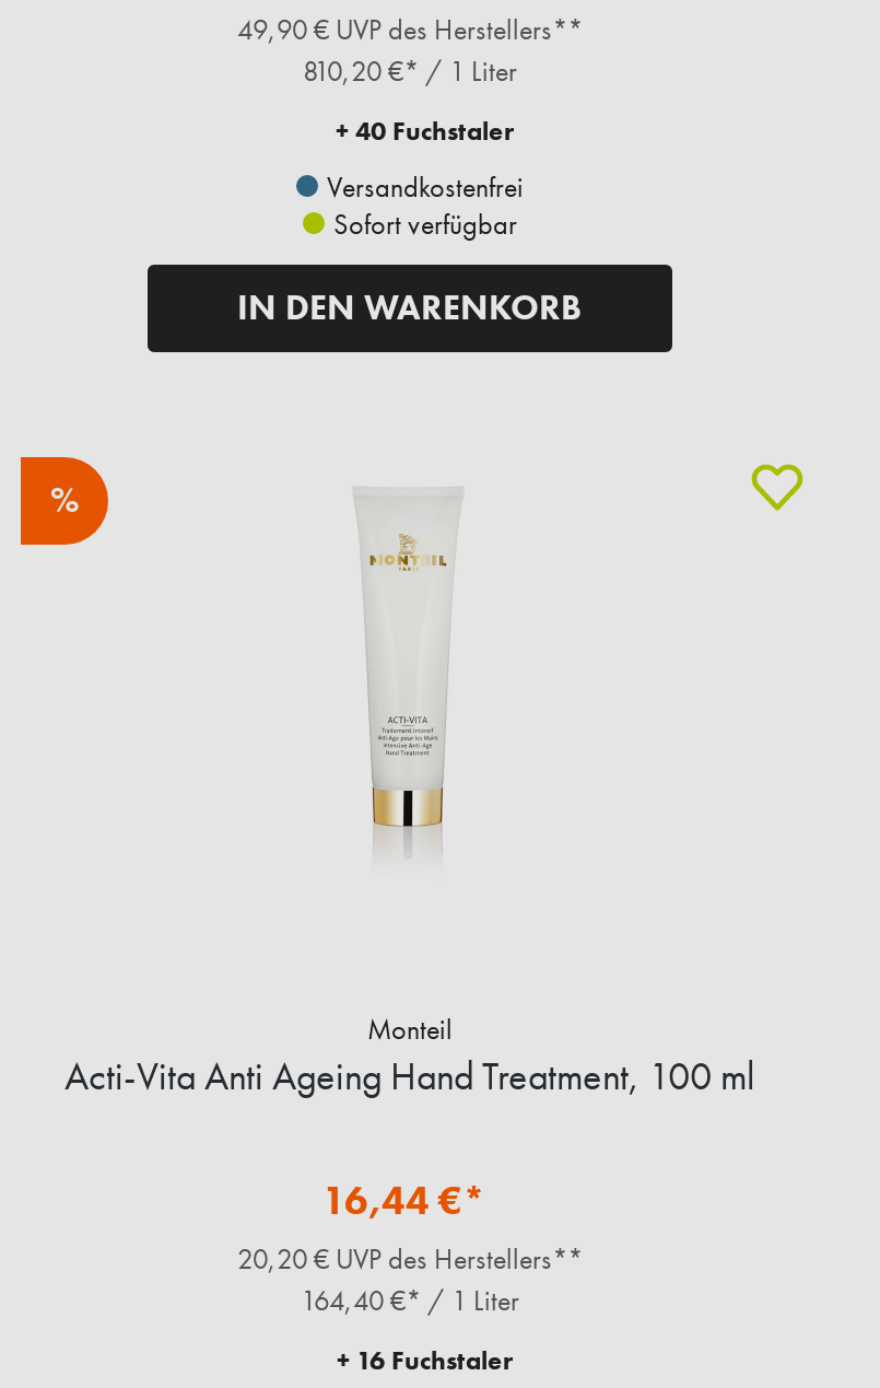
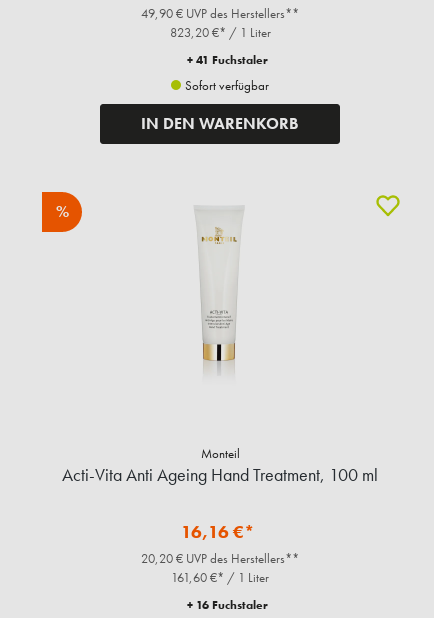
[303,52,524,205] 810,20 €* / 1 Liter | + 40 Fuchstaler | Versandkostenfrei -> [169,24,270,68] 823,20 €* / 1 Liter | + 41 Fuchstaler
[322,1174,486,1224] 16,44 €* -> [180,520,254,543] 16,16 €*
[301,1281,519,1318] 164,40 €* / 1 Liter -> [171,569,269,586] 161,60 €* / 1 Liter

